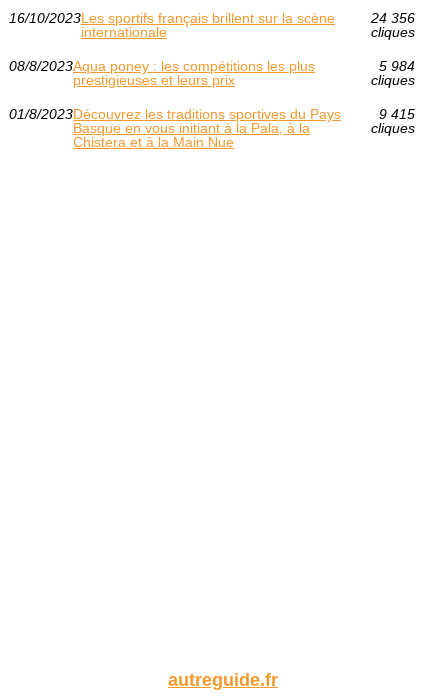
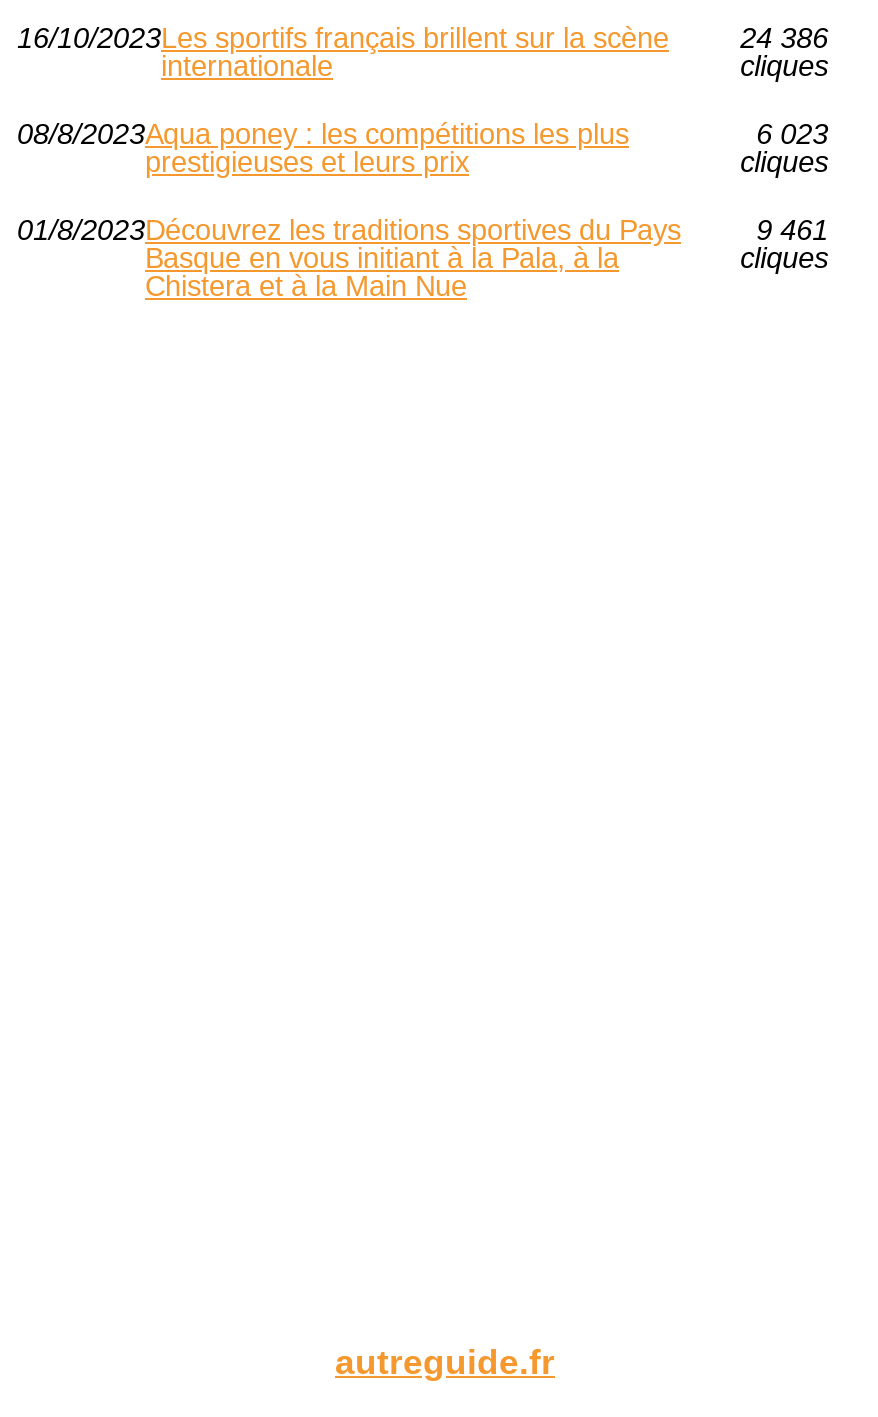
[371,10,415,26] 24 356 -> [740,22,828,54] 24 386
[379,58,415,74] 5 984 -> [756,118,828,150] 6 023
[379,106,415,122] 9 415 -> [756,214,828,246] 9 461

